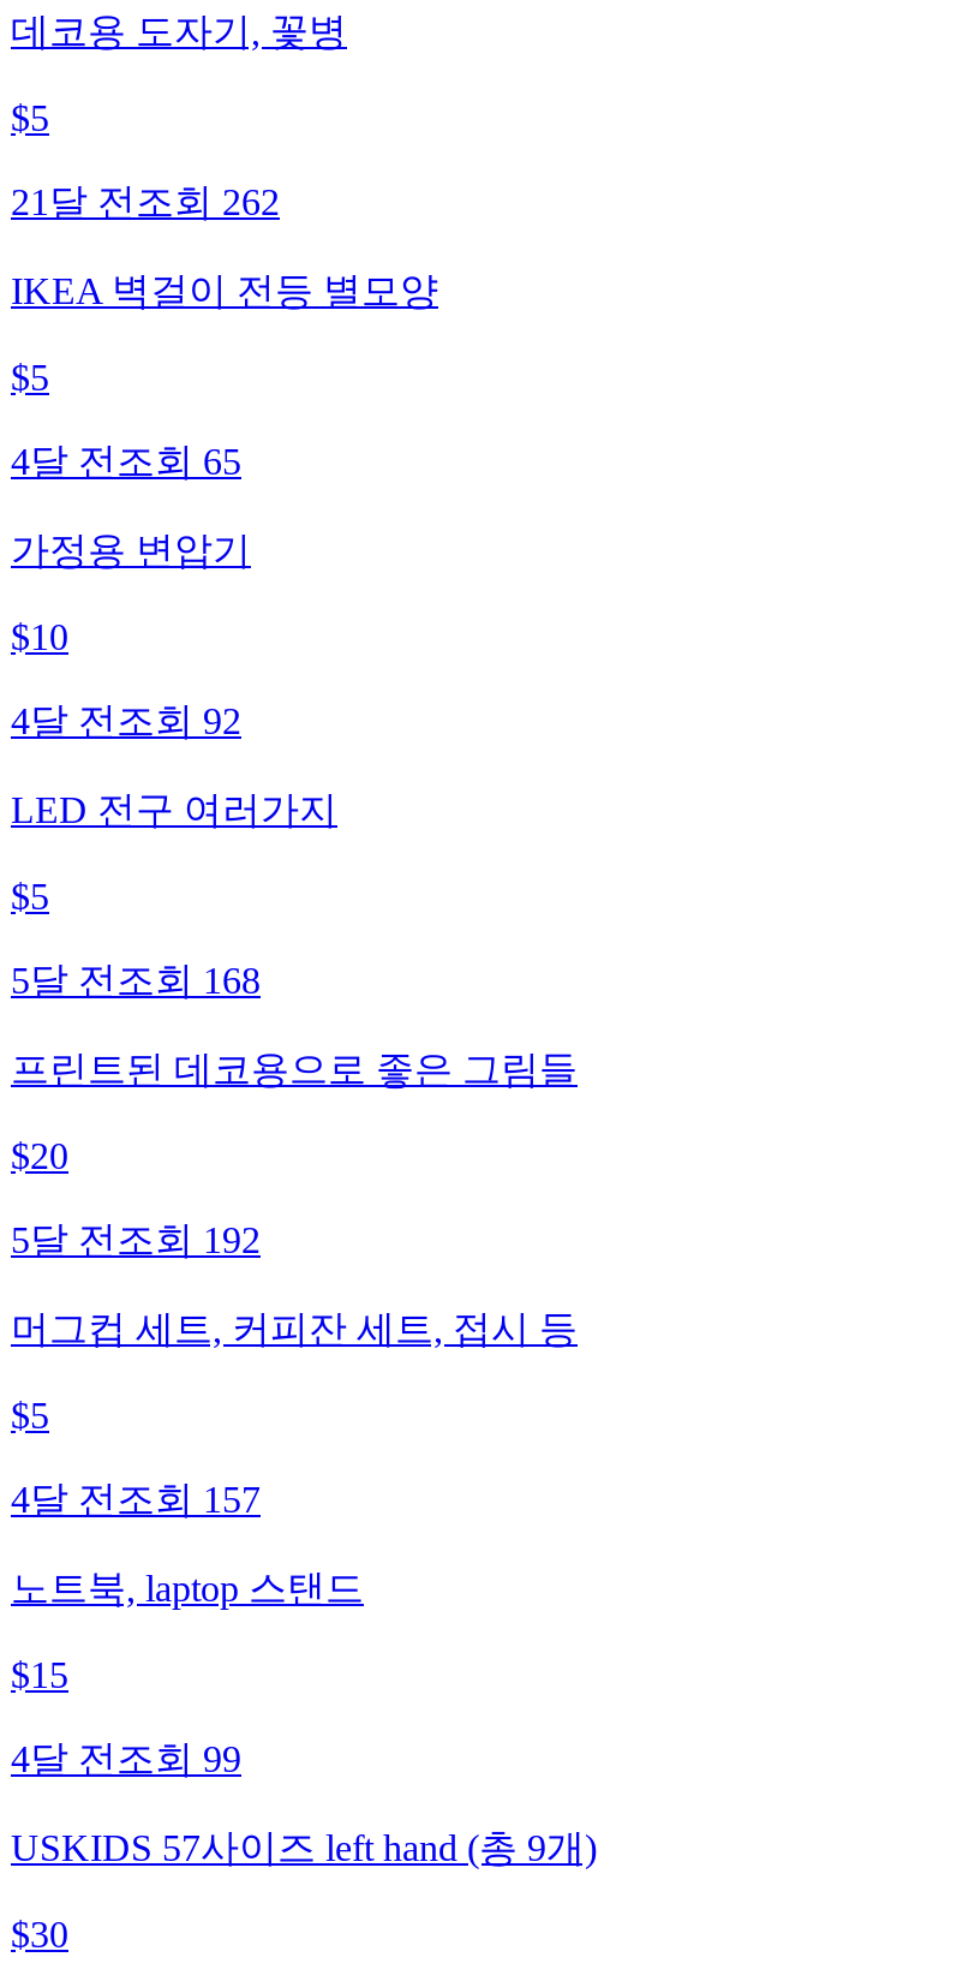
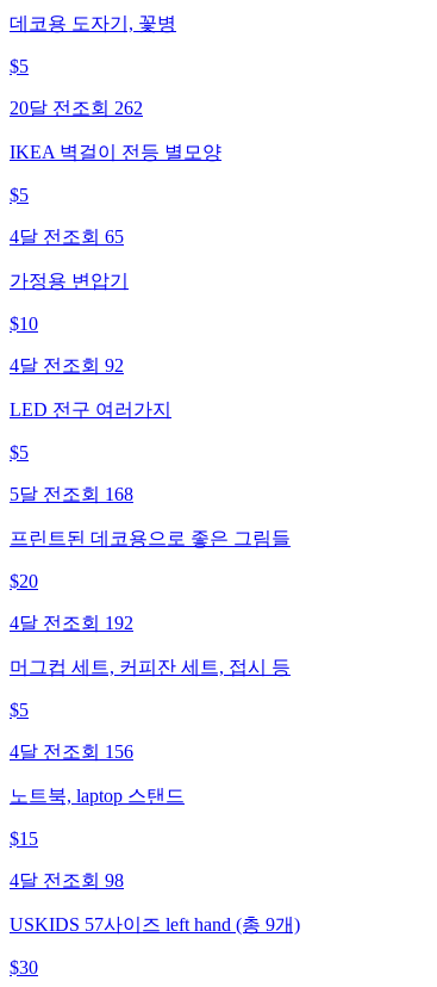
[11,180,280,221] 21달 전 조회 262 -> [10,97,143,118] 20달 전 조회 262
[11,1218,261,1259] 5달 전 조회 192 -> [10,612,133,632] 4달 전 조회 192
[11,1478,261,1519] 4달 전 조회 157 -> [10,741,133,761] 4달 전 조회 156
[11,1737,241,1778] 4달 전 조회 99 -> [10,870,124,890] 4달 전 조회 98

